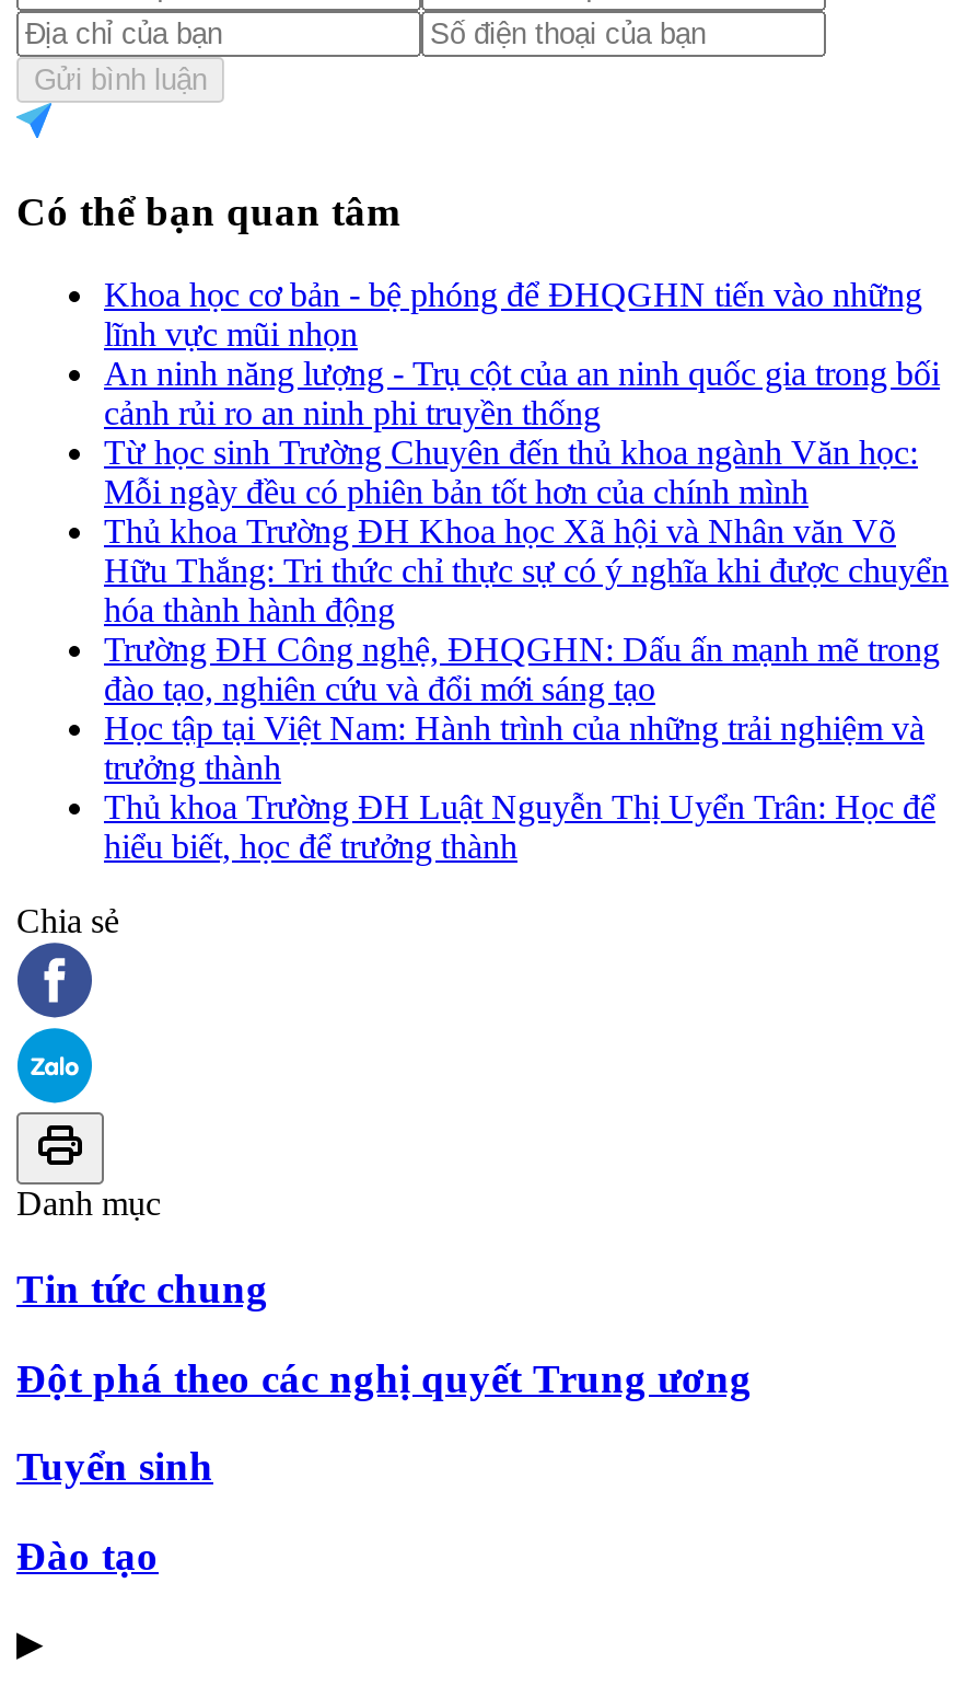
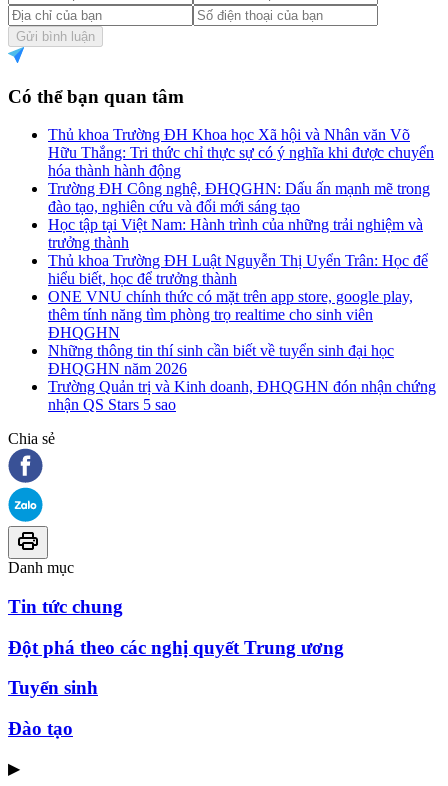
[104,276,940,511] Khoa học cơ bản - bệ phóng để ĐHQGHN tiến vào những | lĩnh vực mũi nhọn | An ninh năng lượng - Trụ cột của an ninh quốc gia trong bối | cảnh rủi ro an ninh phi truyền thống | Từ học sinh Trường Chuyên đến thủ khoa ngành Văn học: | Mỗi ngày đều có phiên bản tốt hơn của chính mình -> none
moved [104,513,949,865] -> [48,126,434,287]: Thủ khoa Trường ĐH Khoa học Xã hội và Nhân văn Võ | Hữu Thắng: Tri thức chỉ thực sự có ý nghĩa khi được chuyển | hóa thành hành động | ... | Thủ khoa Trường ĐH Luật Nguyễn Thị Uyển Trân: Học để | hiểu biết, học để trưởng thành
none -> [48,288,436,413] ONE VNU chính thức có mặt trên app store, google play, | thêm tính năng tìm phòng trọ realtime cho sinh viên | ĐHQGHN | Những thông tin thí sinh cần biết về tuyển sinh đại học | ĐHQGHN năm 2026 | Trường Quản trị và Kinh doanh, ĐHQGHN đón nhận chứng | nhận QS Stars 5 sao

